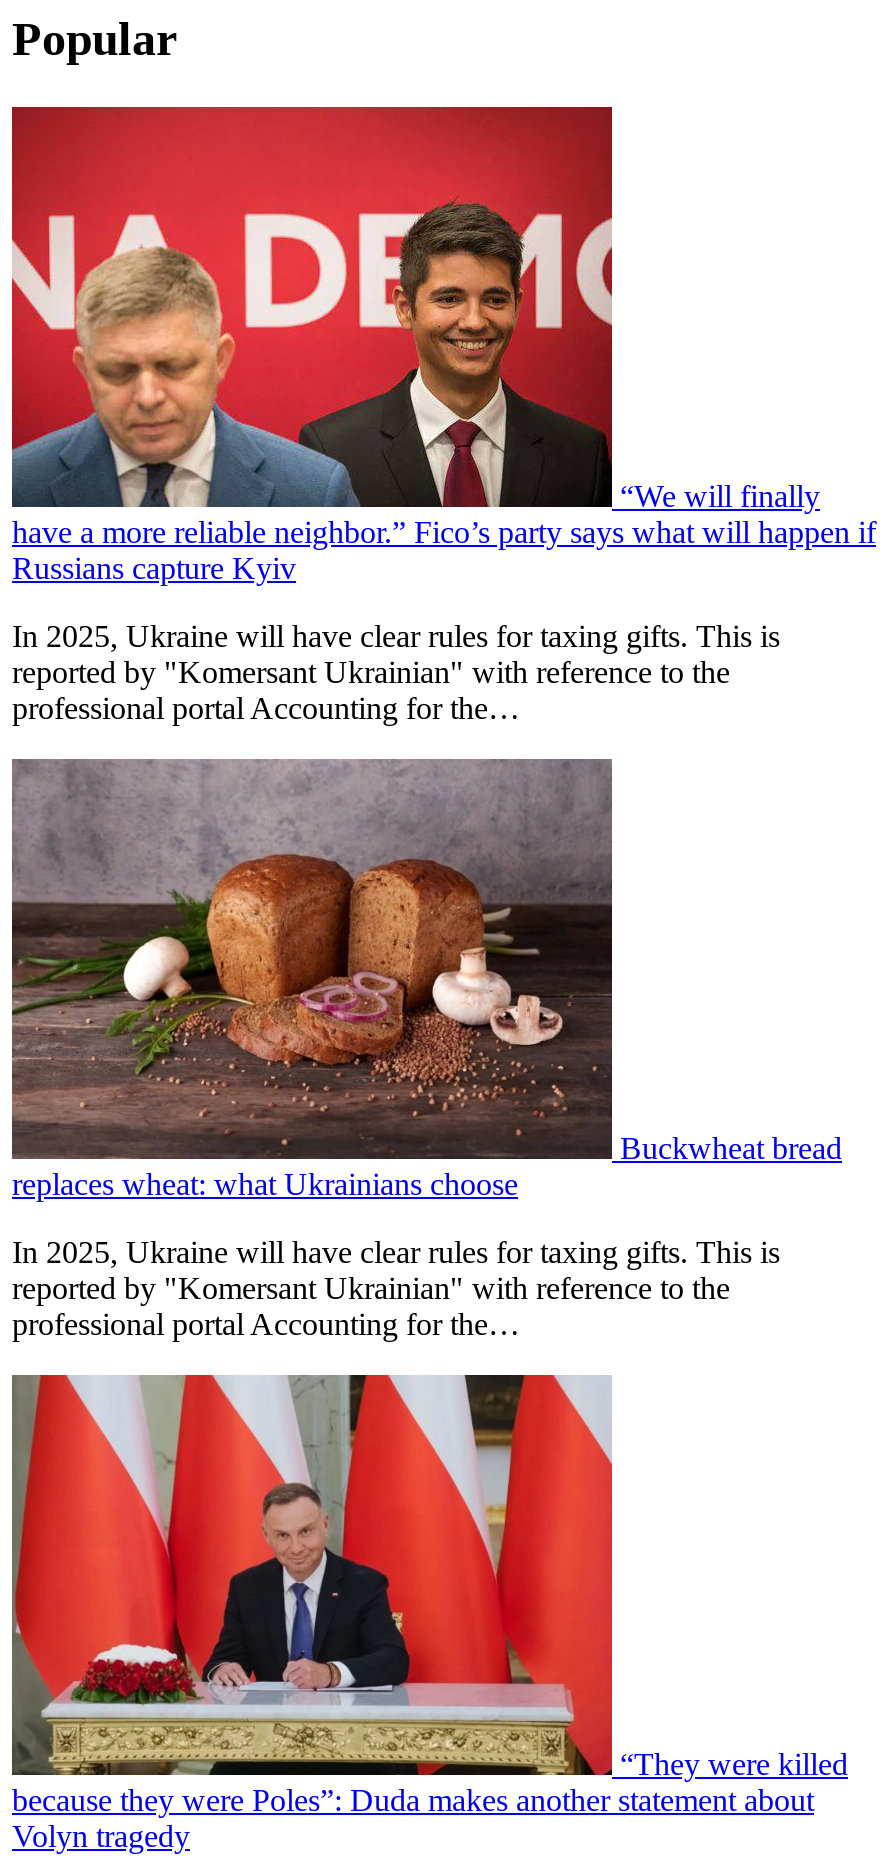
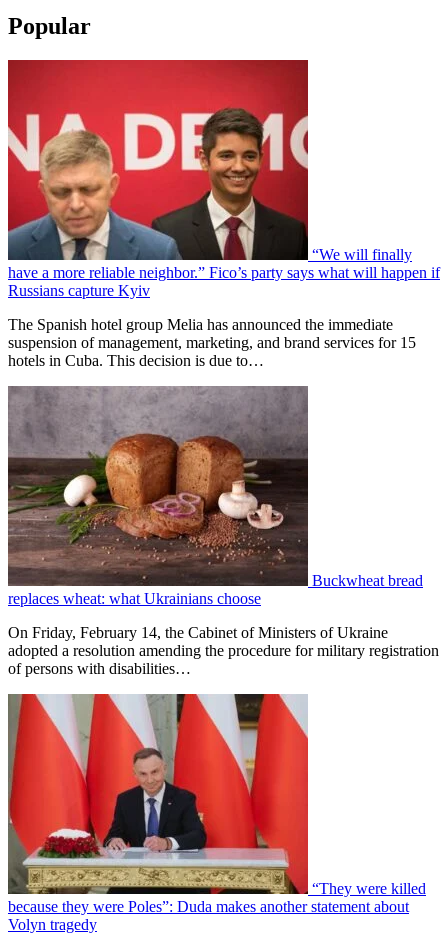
[12,618,780,724] In 2025, Ukraine will have clear rules for taxing gifts. This is | reported by "Komersant Ukrainian" with reference to the | professional portal Accounting for the… -> [8,316,416,369] The Spanish hotel group Melia has announced the immediate | suspension of management, marketing, and brand services for 15 | hotels in Cuba. This decision is due to…
[12,1234,780,1340] In 2025, Ukraine will have clear rules for taxing gifts. This is | reported by "Komersant Ukrainian" with reference to the | professional portal Accounting for the… -> [8,624,439,677] On Friday, February 14, the Cabinet of Ministers of Ukraine | adopted a resolution amending the procedure for military registration | of persons with disabilities…

